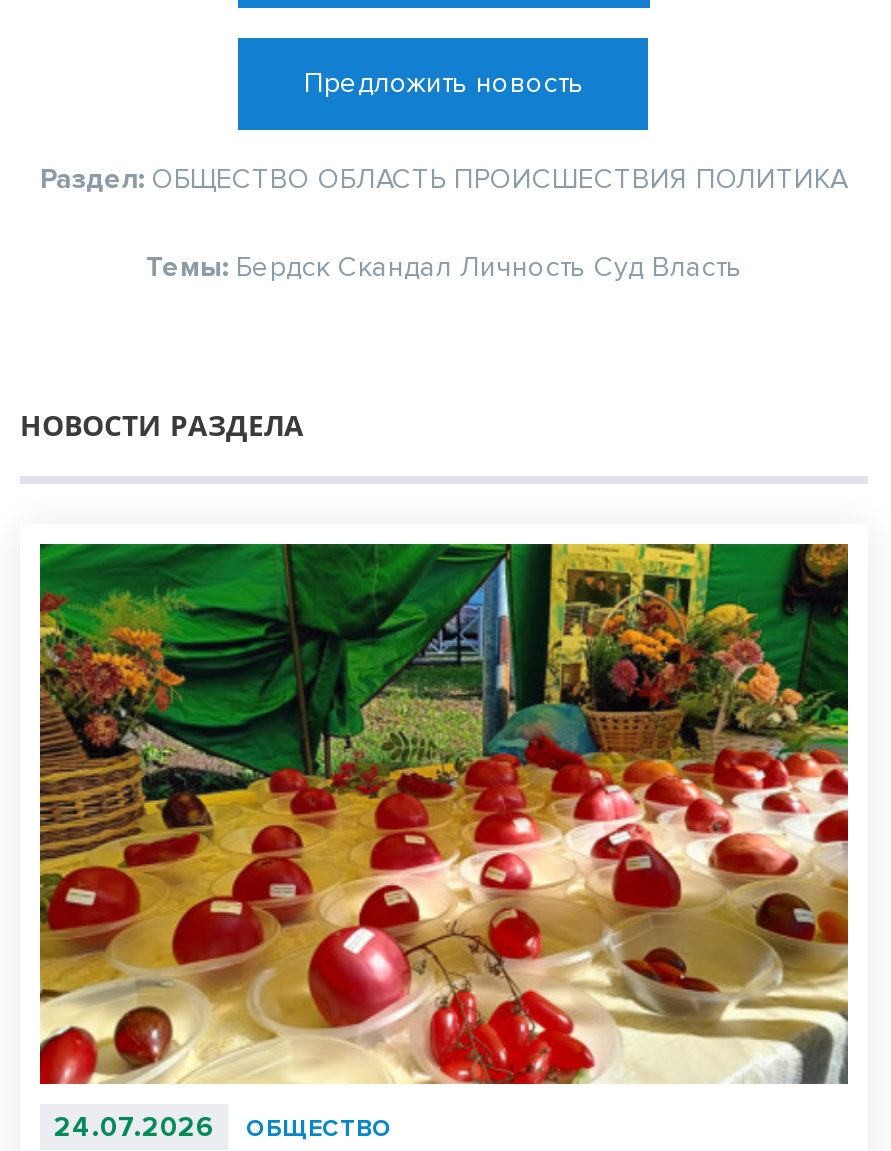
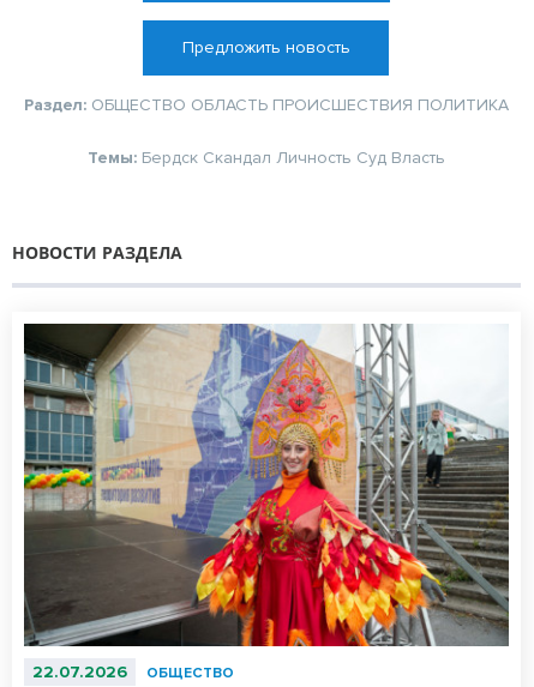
[38,541,850,1143] [image] | 24.07.2026 ОБЩЕСТВО -> [23,323,510,682] [image] | 22.07.2026 ОБЩЕСТВО

